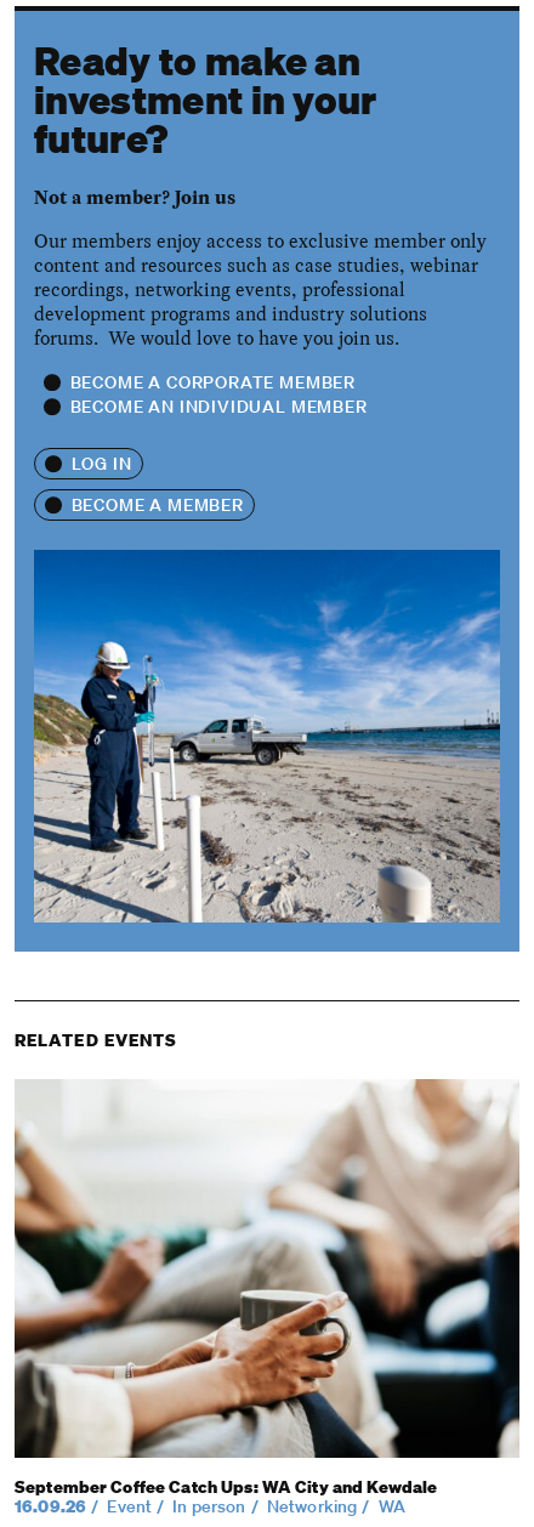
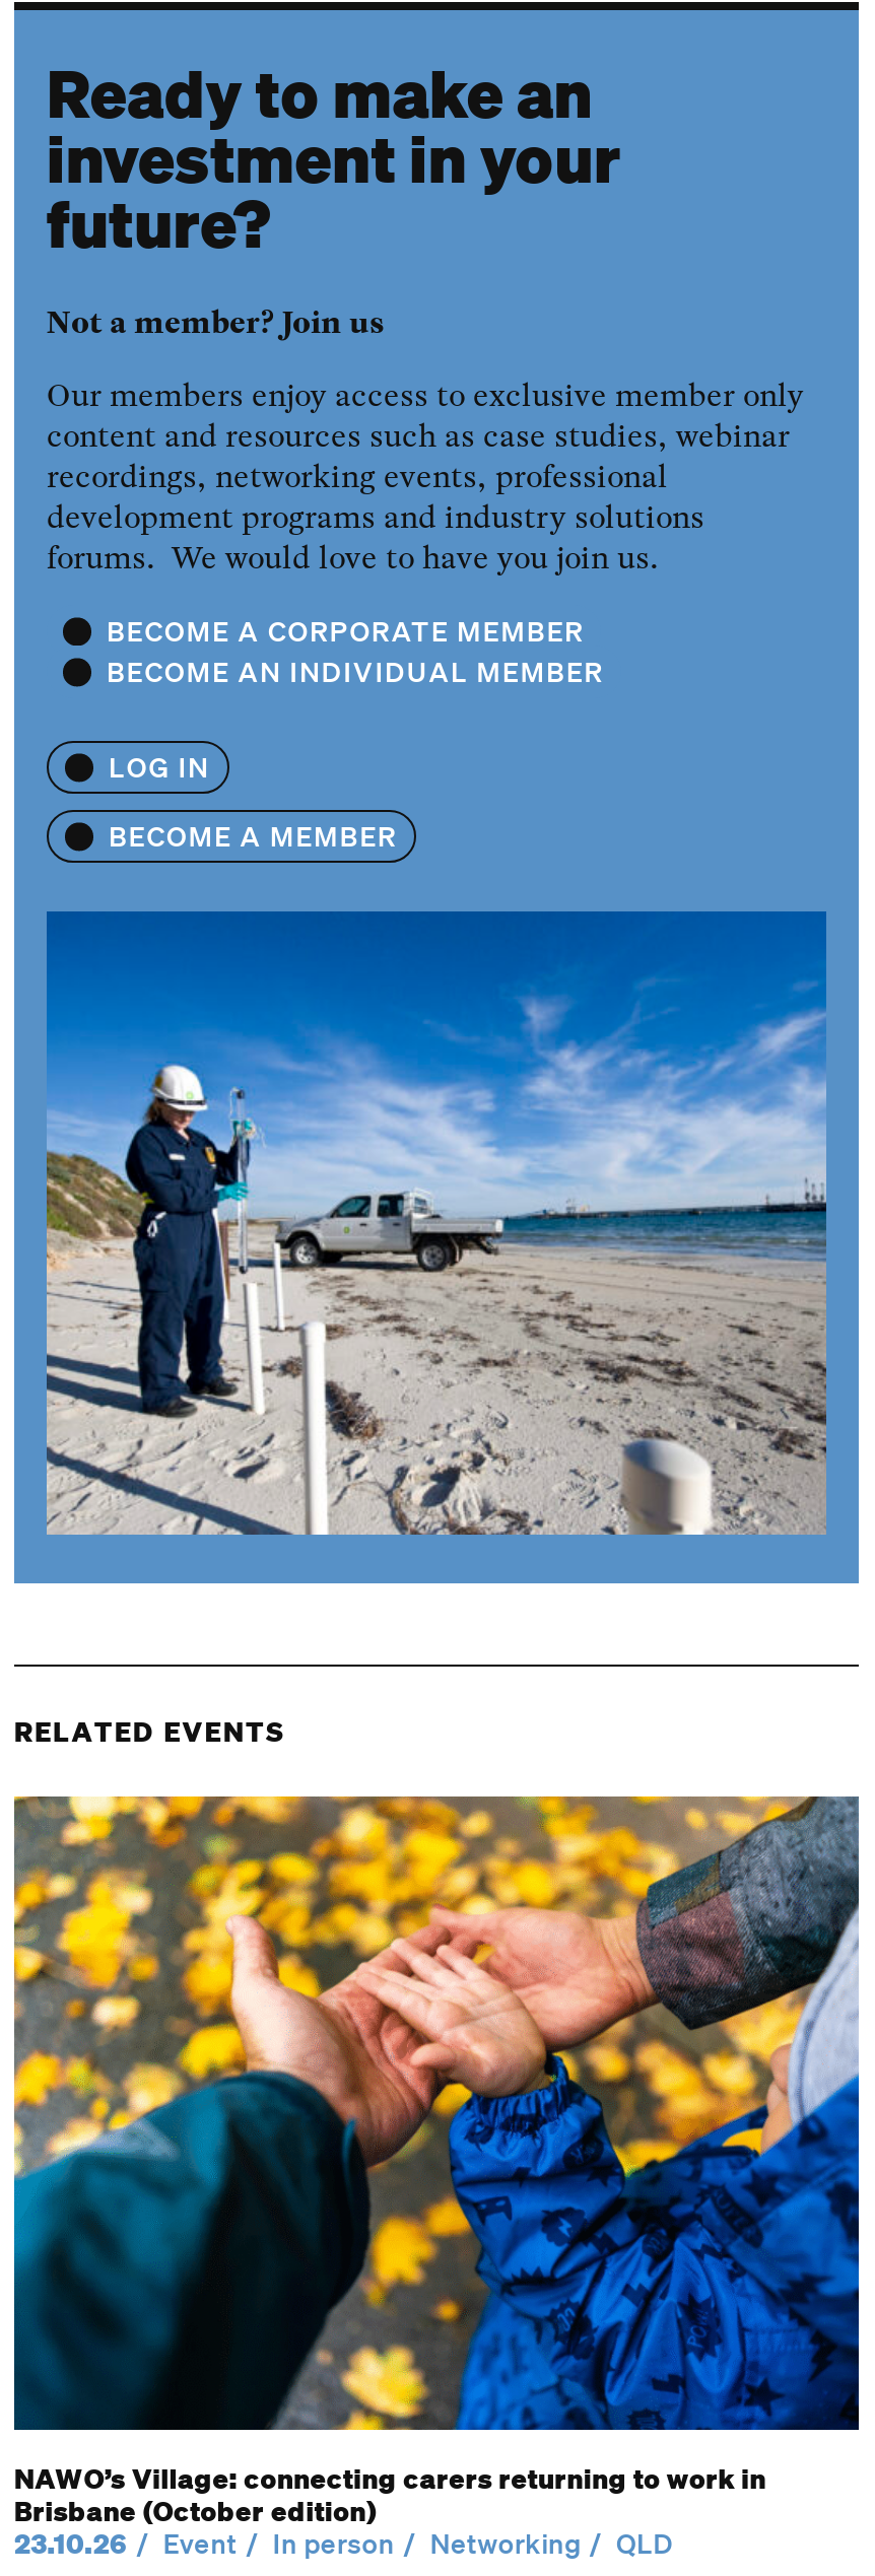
[13,1079,521,1518] [image] | September Coffee Catch Ups: WA City and Kewdale | 16.09.26 -> [12,1794,861,2563] [image] | NAWO’s Village: connecting carers returning to work in | Brisbane (October edition) | 23.10.26
[378,1496,405,1518] WA -> [616,2526,674,2563] QLD

